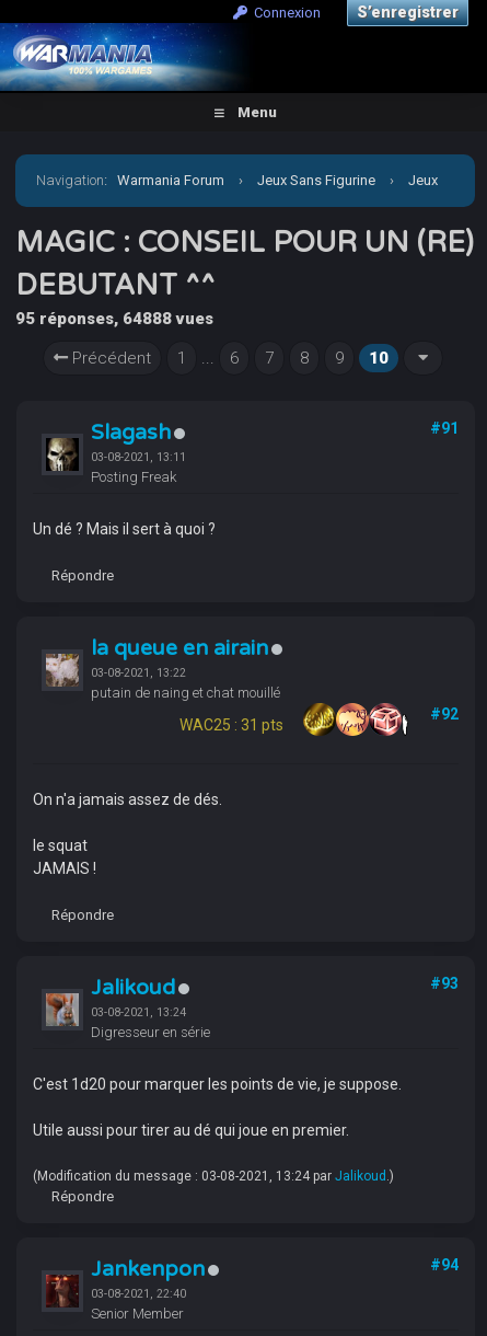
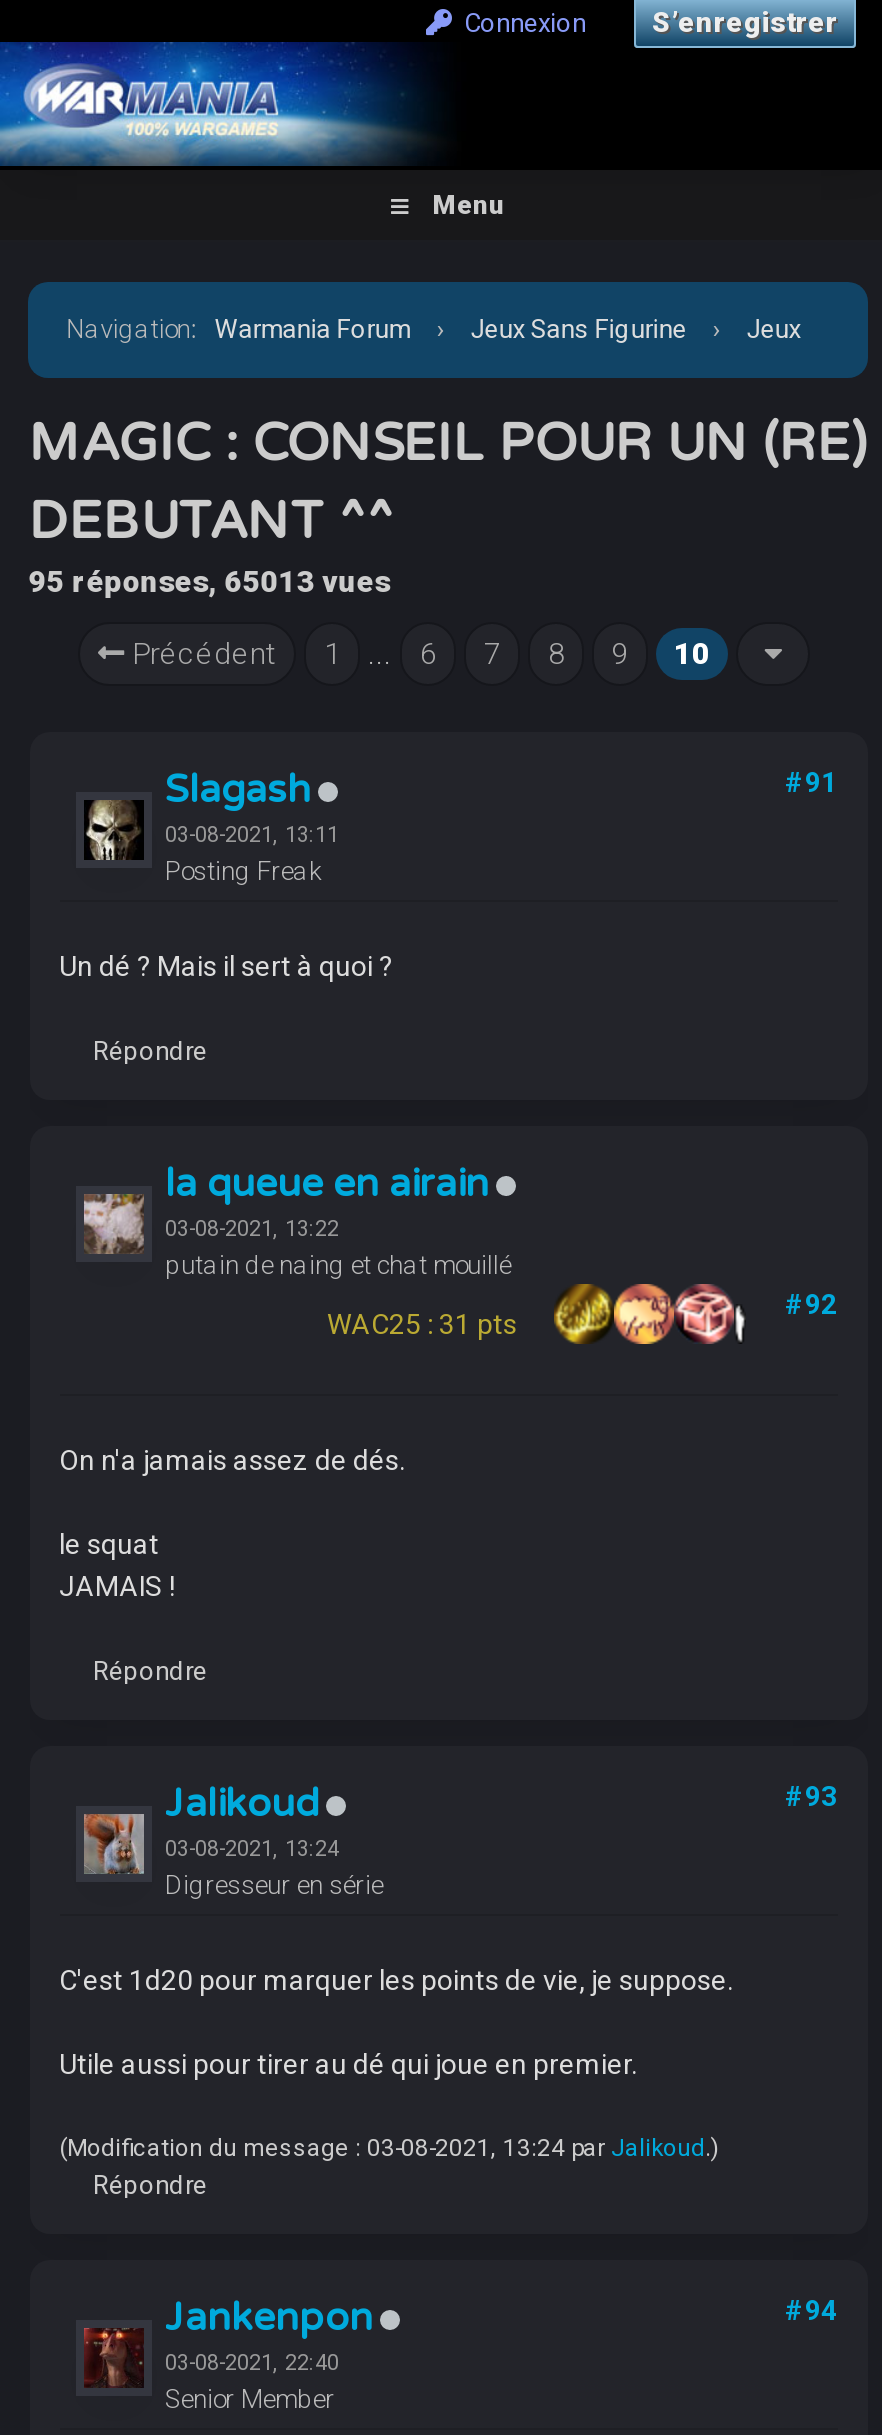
[16,309,214,329] 95 réponses, 64888 vues -> [29,564,391,600] 95 réponses, 65013 vues

